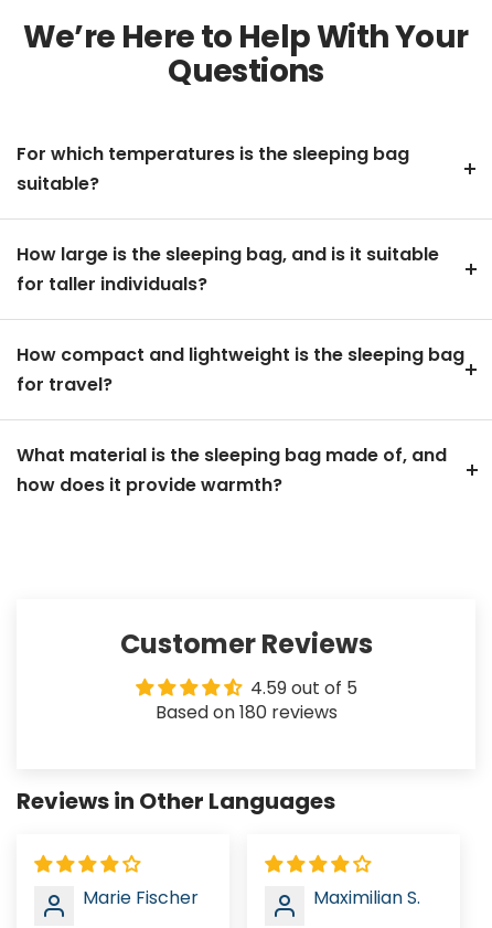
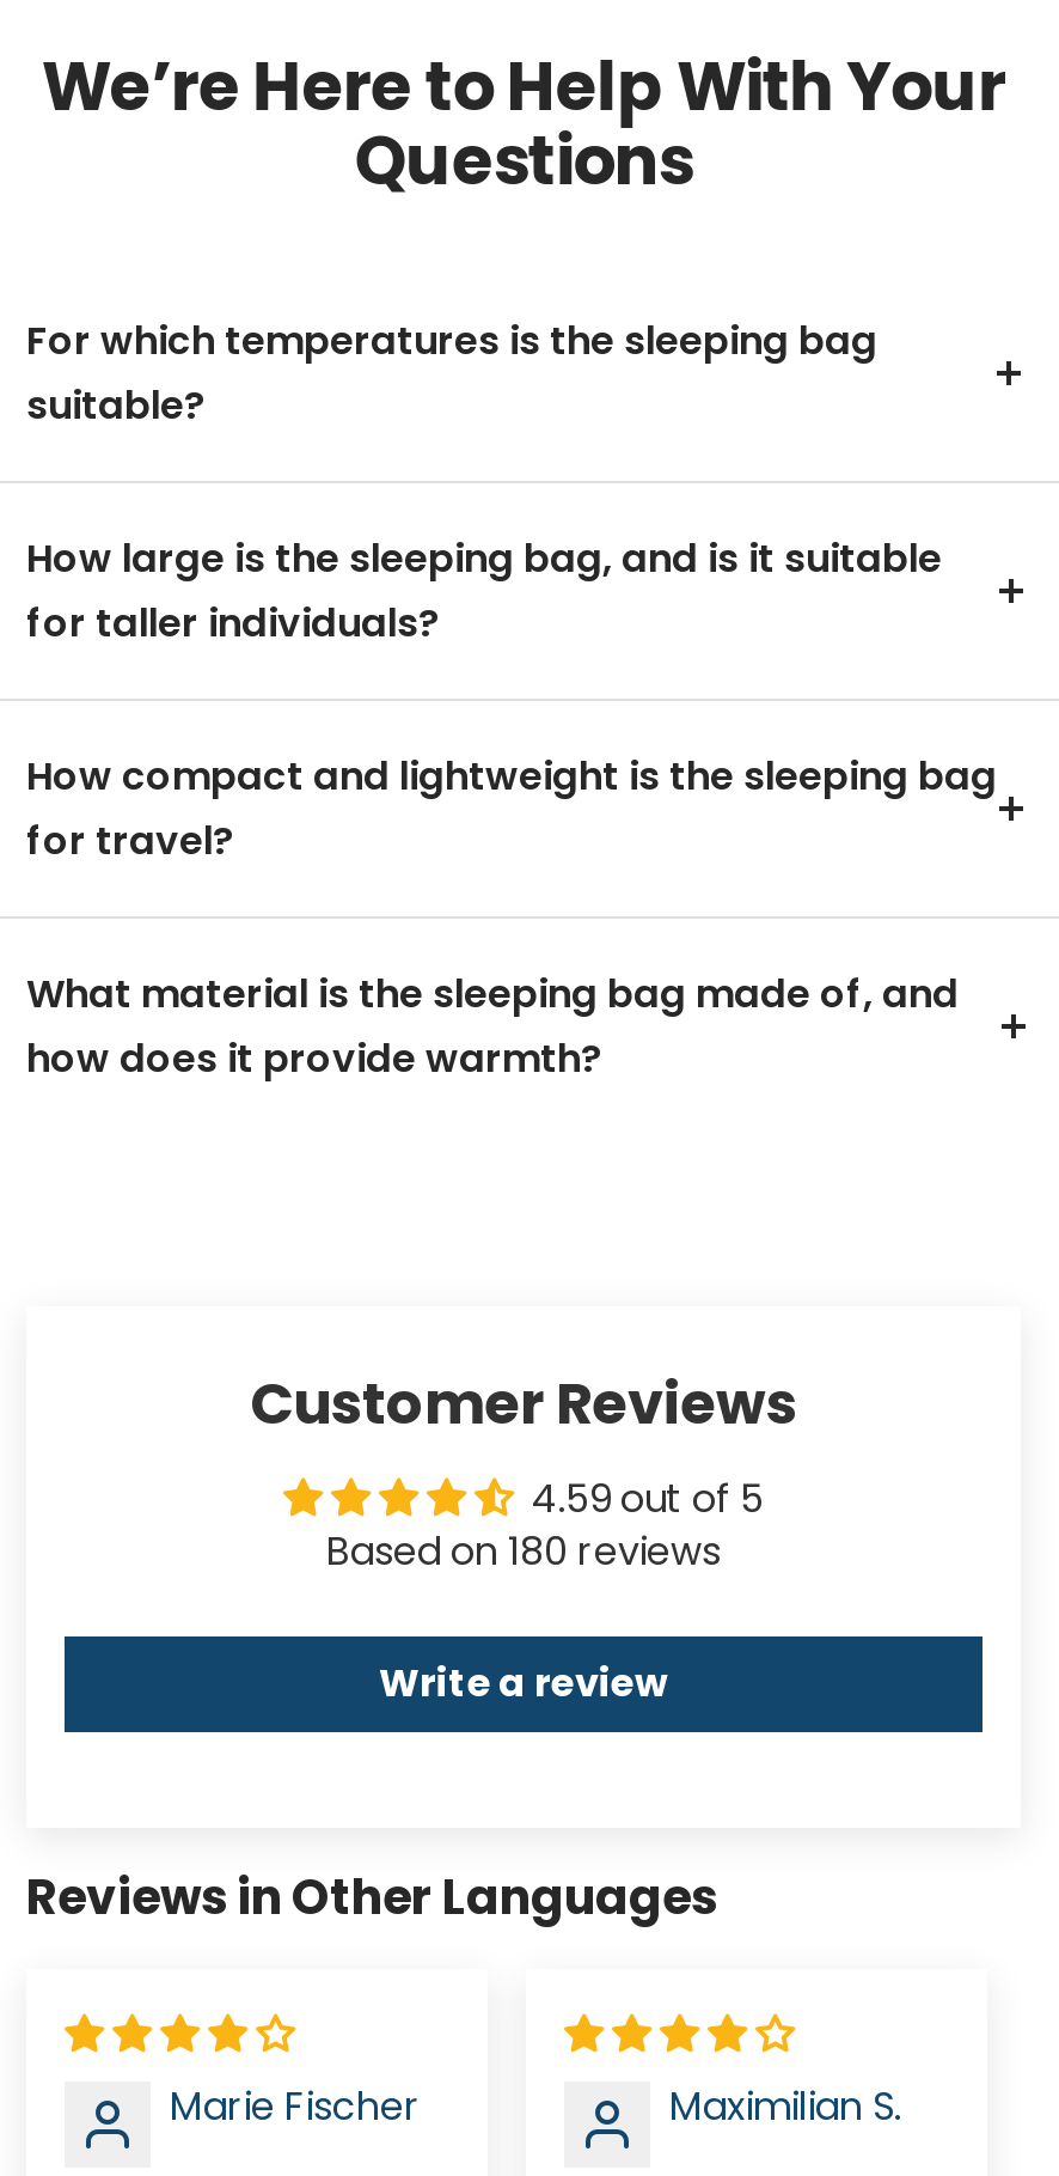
none -> [379,1655,668,1710] Write a review

